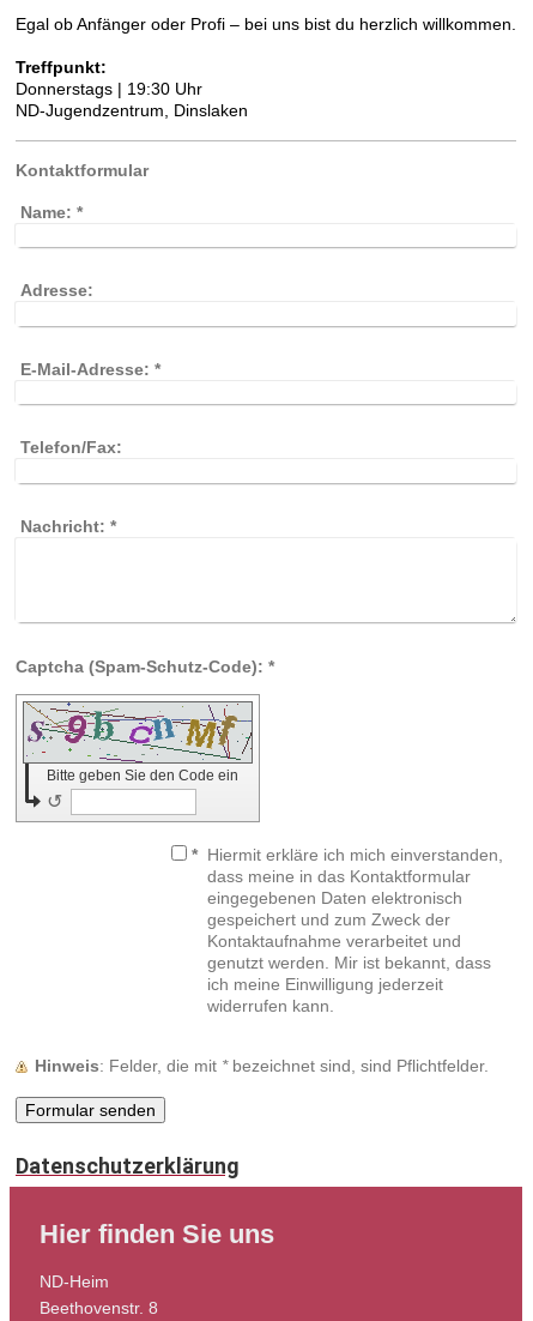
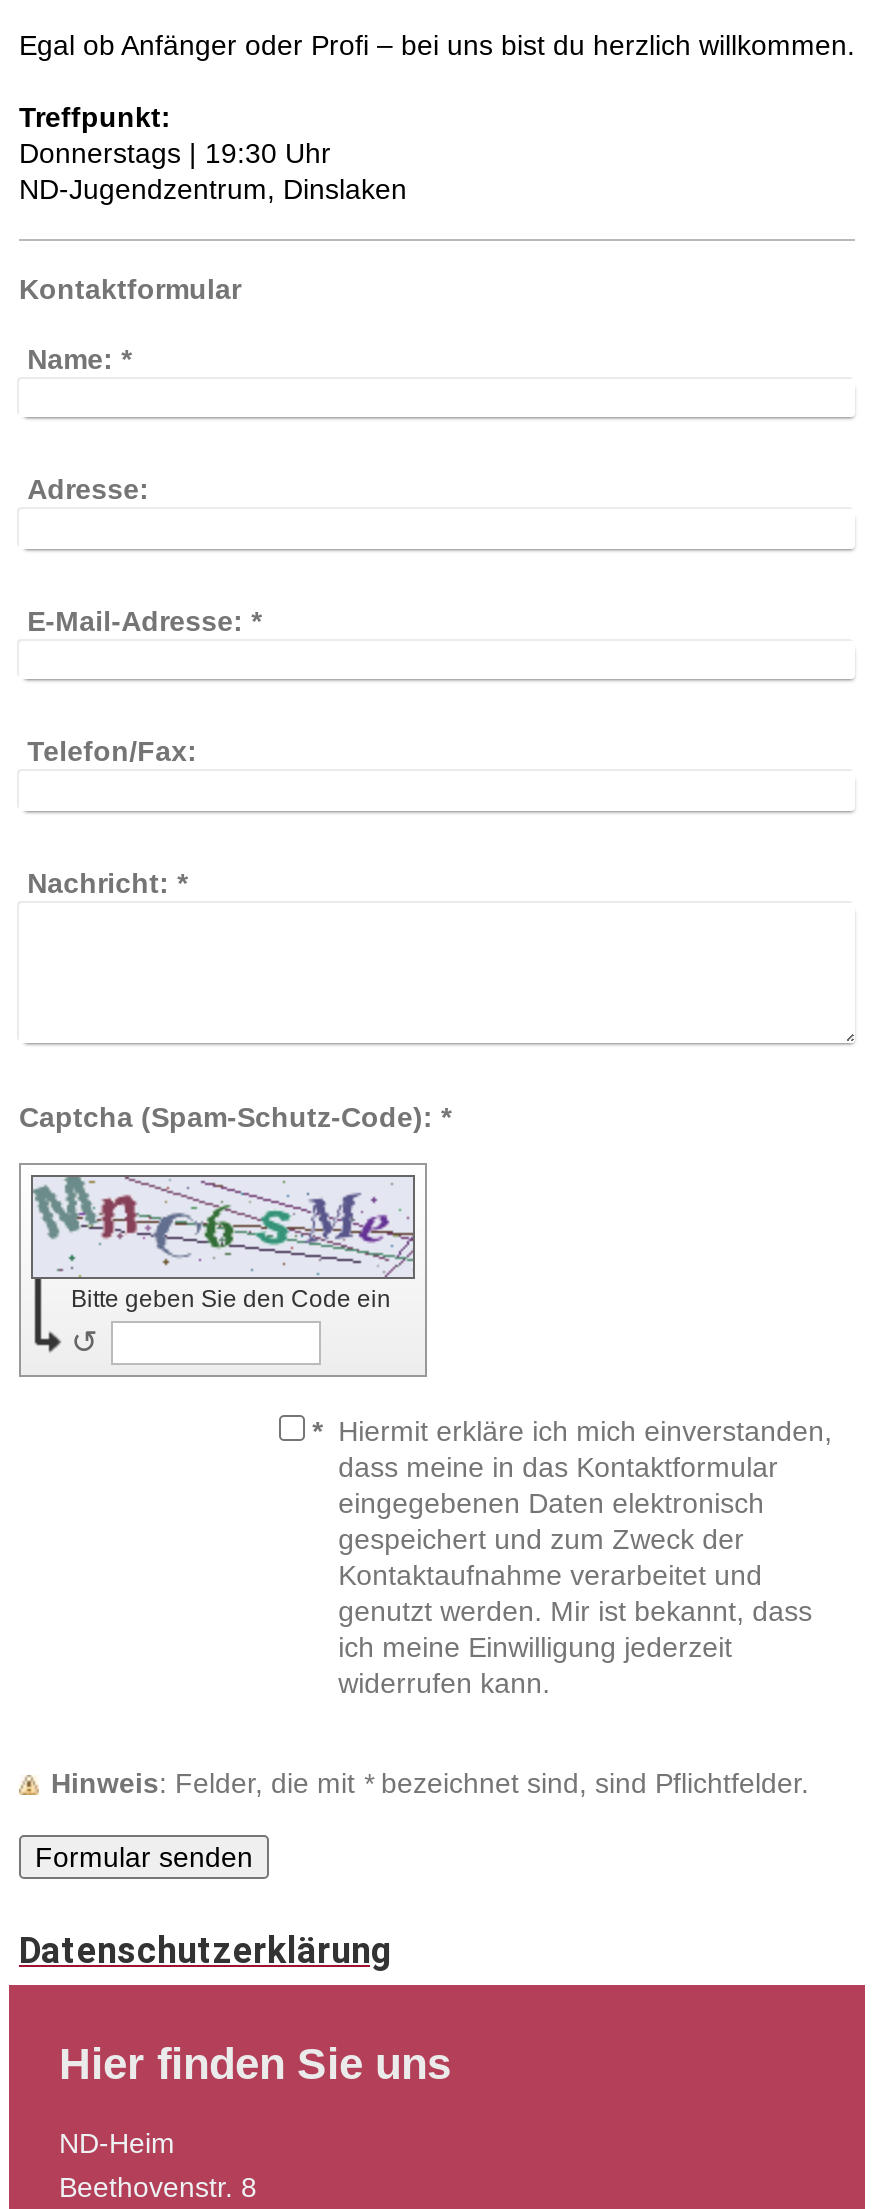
[24,701,253,764] [image] -> [33,1175,415,1277] [image]

